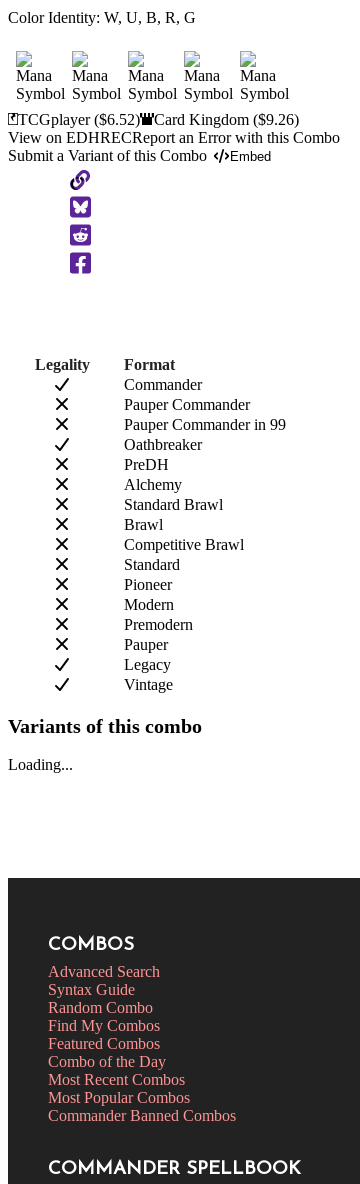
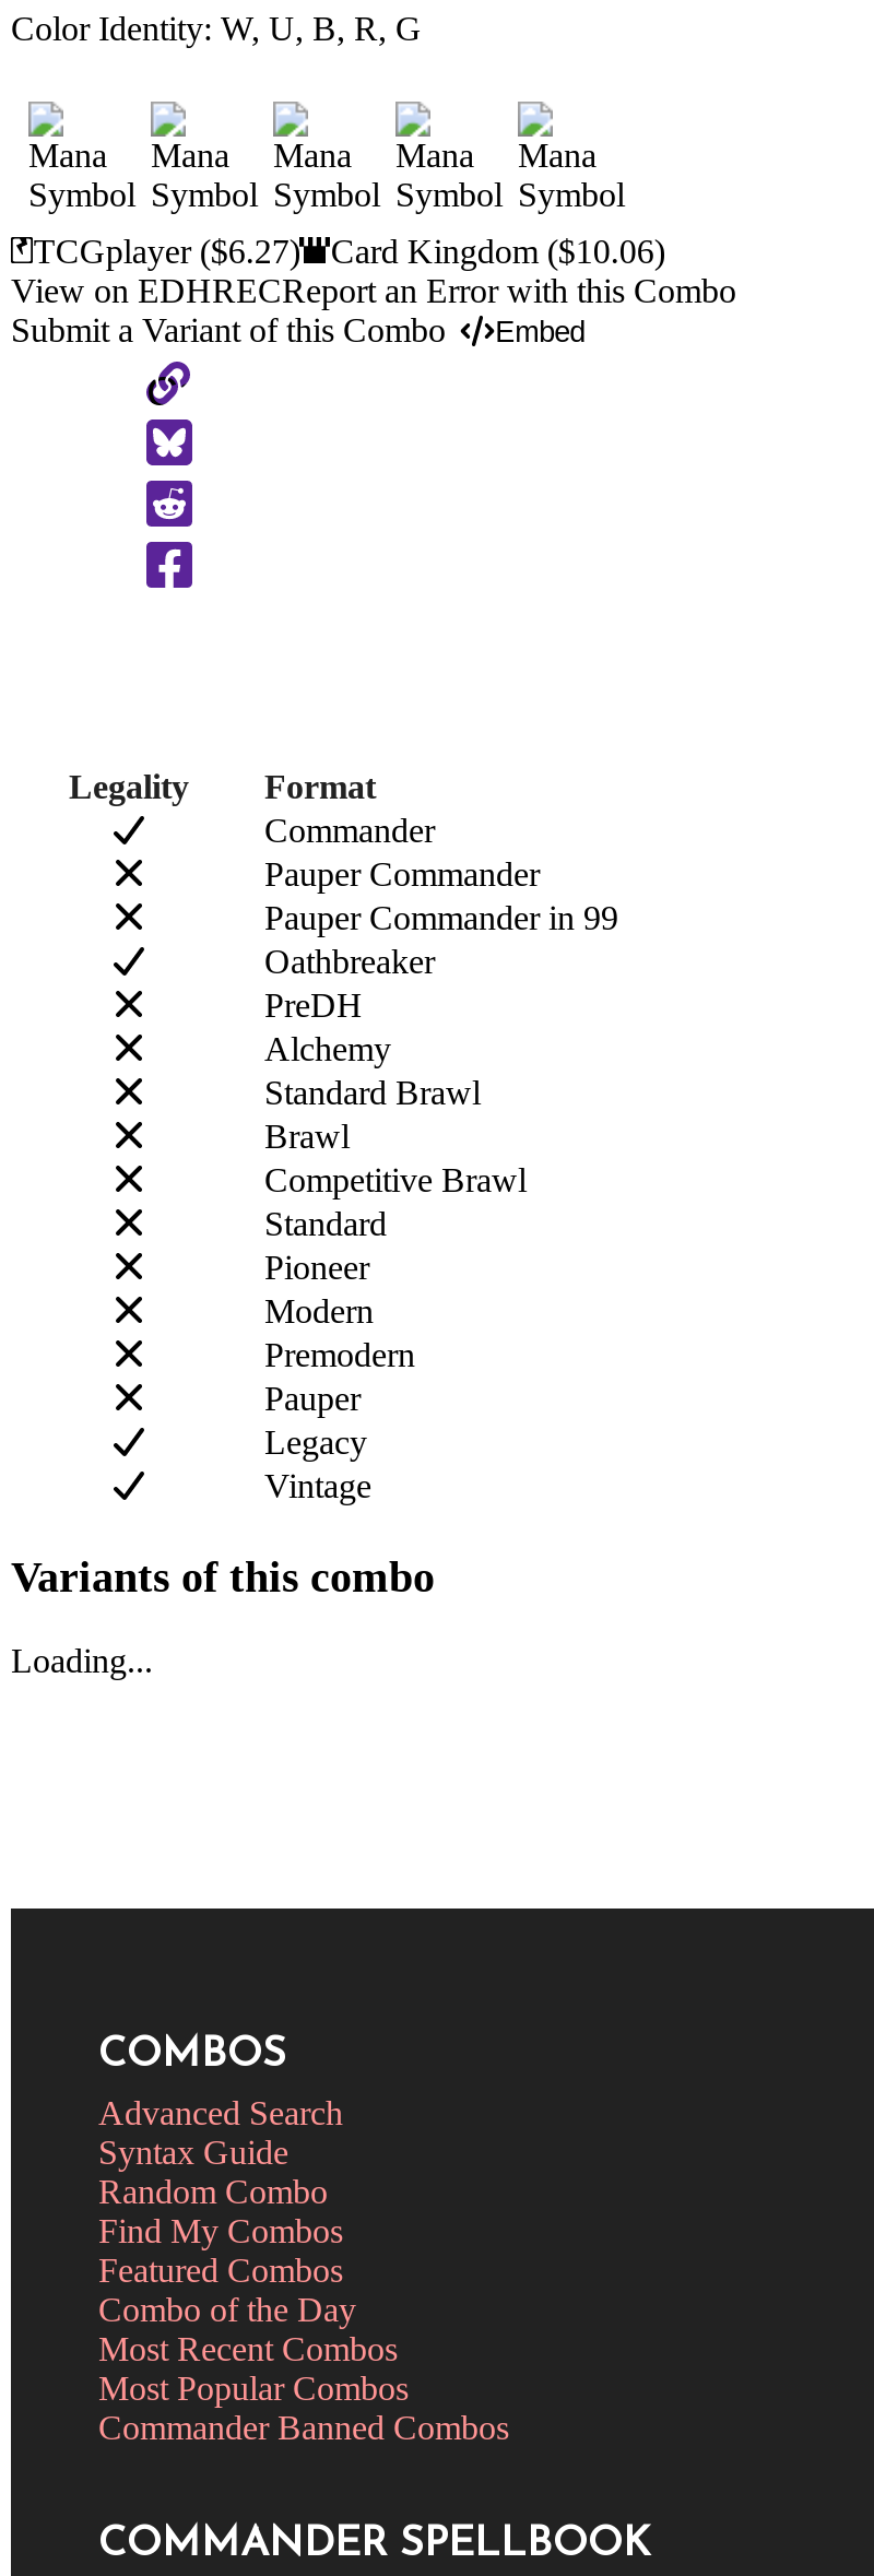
[18,111,140,128] TCGplayer ($6.52) -> [34,233,300,270] TCGplayer ($6.27)
[154,111,299,128] Card Kingdom ($9.26) -> [331,233,665,270] Card Kingdom ($10.06)

